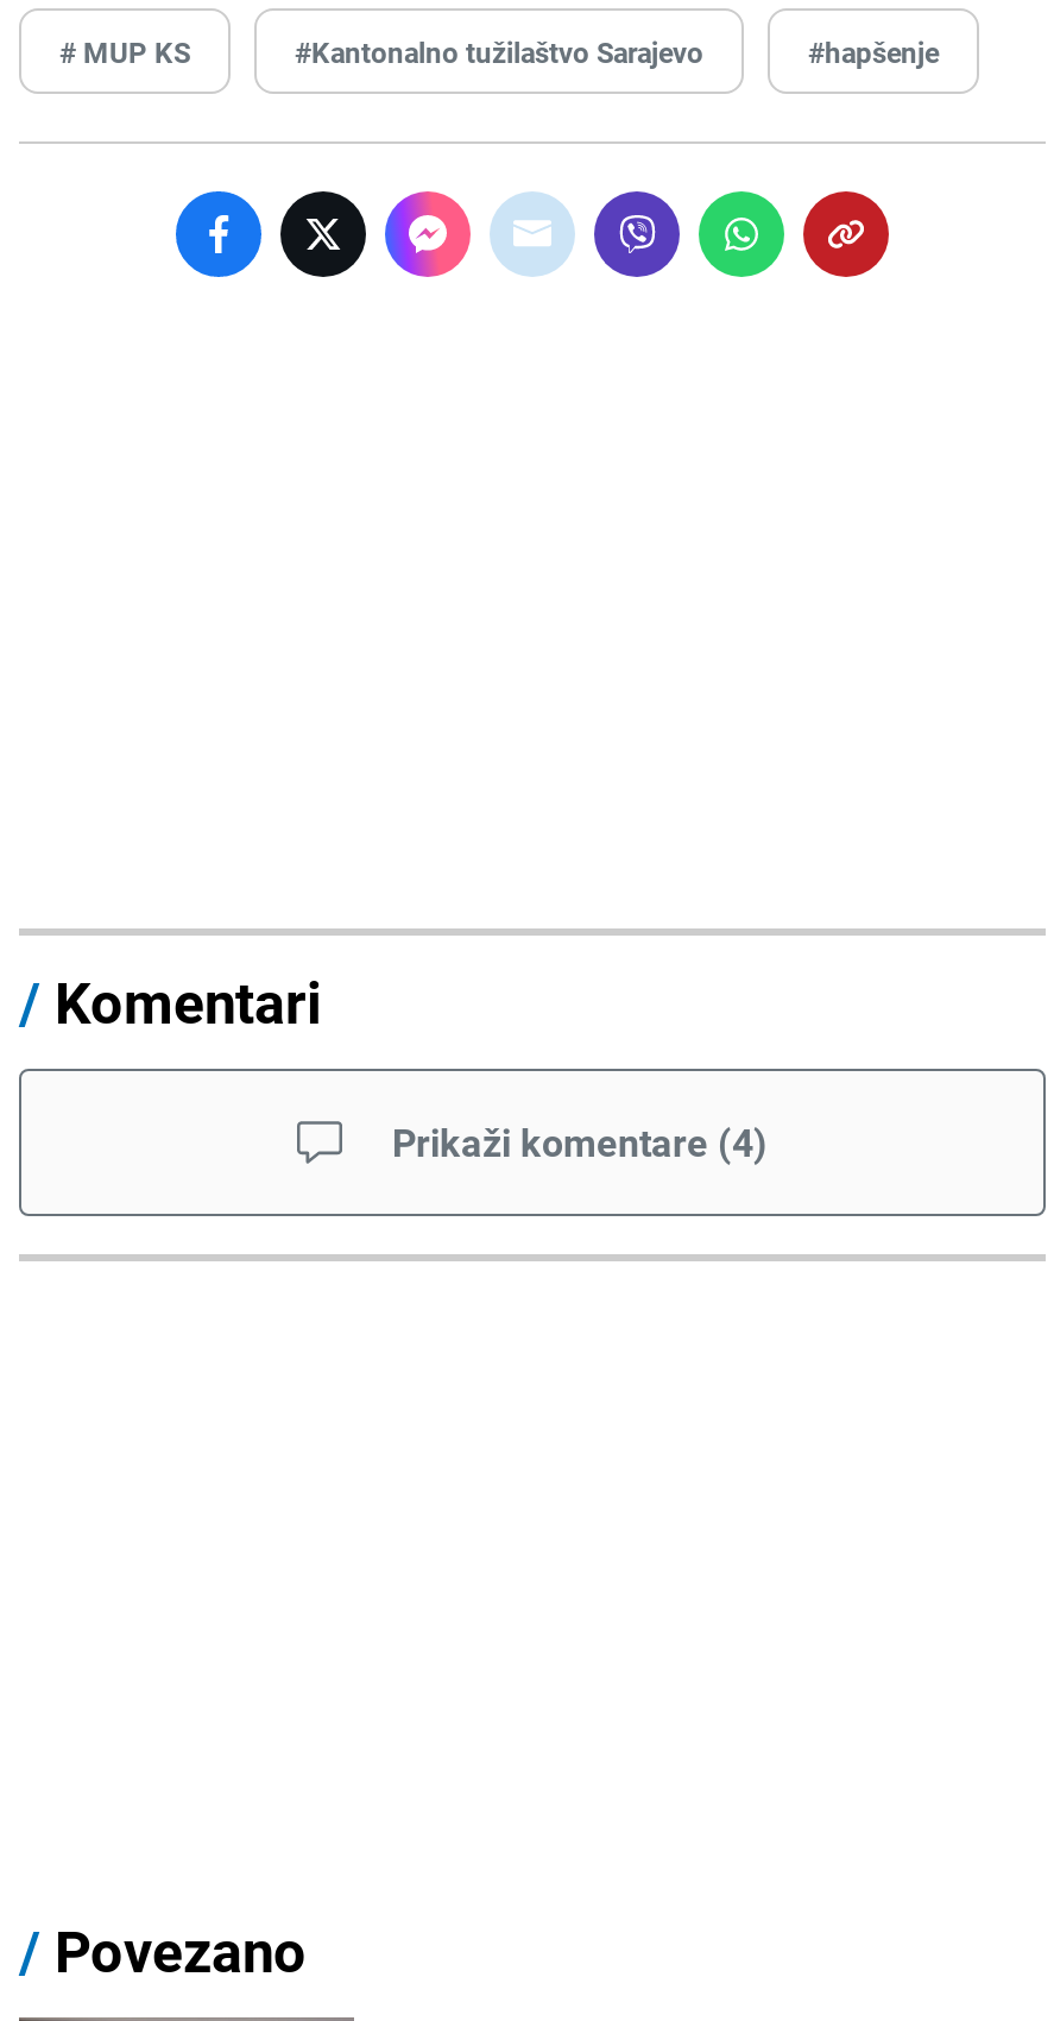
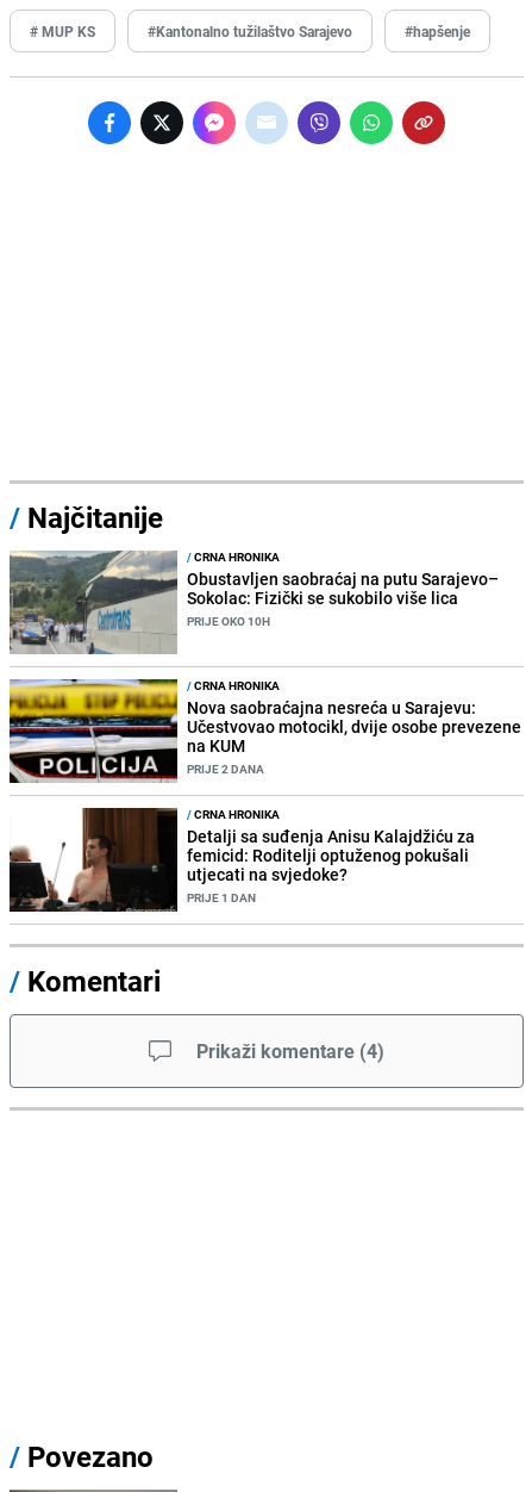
none -> [8,498,499,655] [image] | / Najčitanije | / CRNA HRONIKA | Obustavljen saobraćaj na putu Sarajevo– | Sokolac: Fizički se sukobilo više lica | PRIJE OKO 10H
none -> [8,677,522,906] [image] | / CRNA HRONIKA | Nova saobraćajna nesreća u Sarajevu: | Učestvovao motocikl, dvije osobe prevezene | na KUM | PRIJE 2 DANA | / CRNA HRONIKA | Detalji sa suđenja Anisu Kalajdžiću za | femicid: Roditelji optuženog pokušali | utjecati na svjedoke? | PRIJE 1 DAN
none -> [8,807,170,913] [image]

